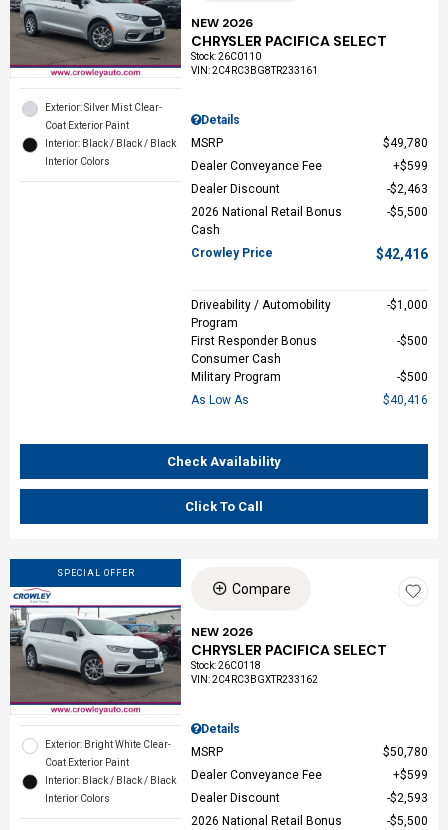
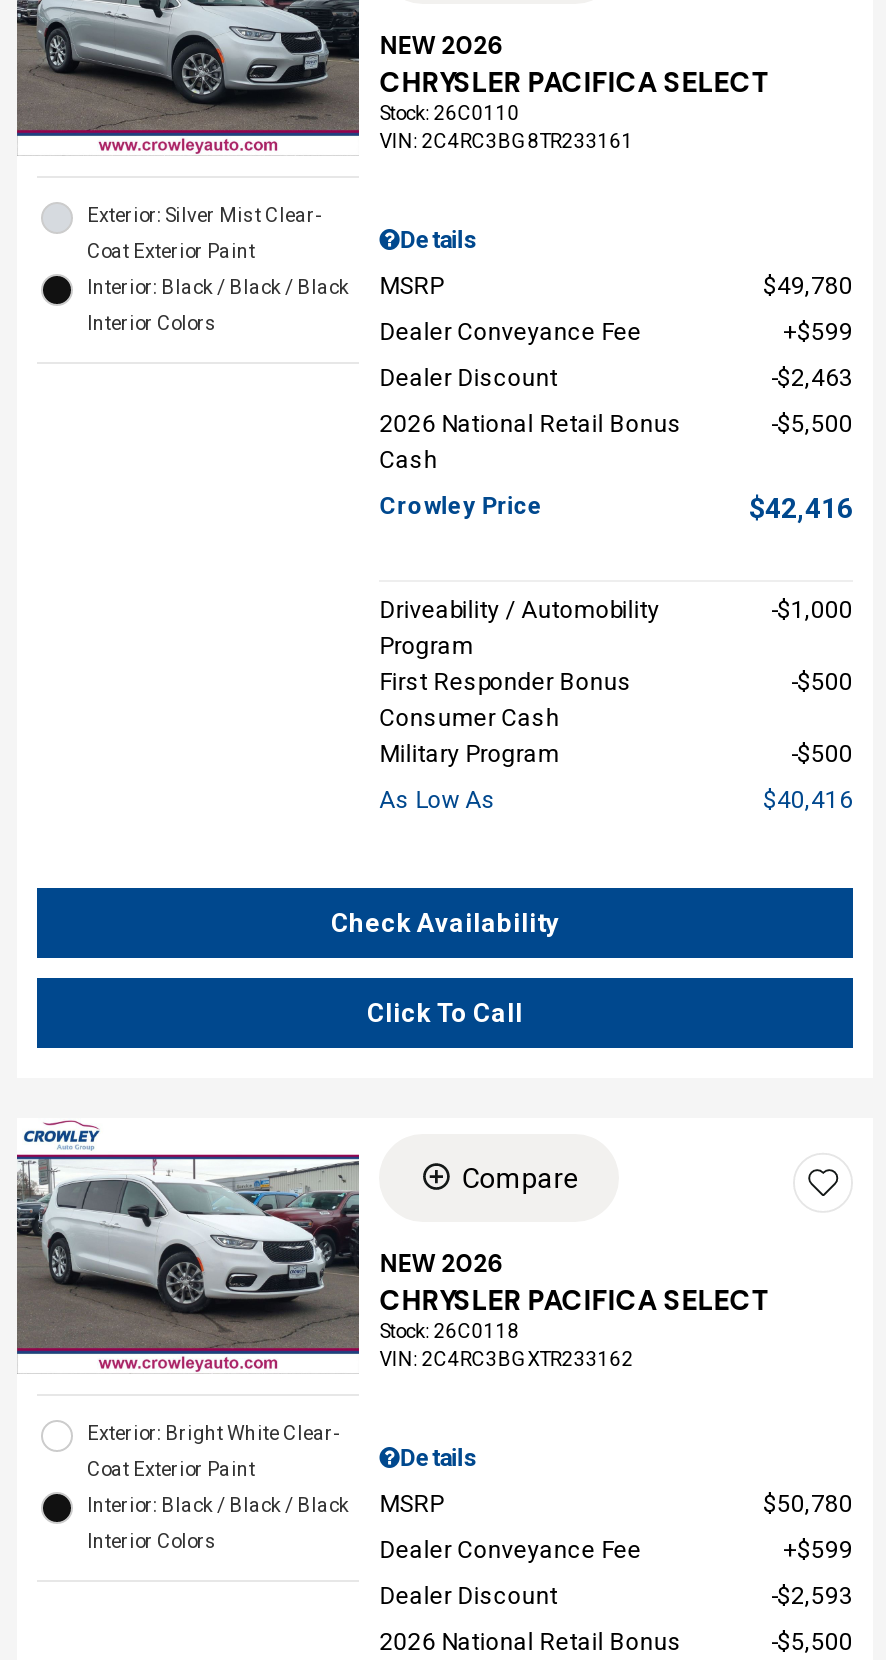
[9,558,182,685] [image] -> [15,1118,361,1314] [image]
[57,568,135,578] SPECIAL OFFER -> none
moved [45,739,176,804] -> [87,1423,349,1553]: Exterior: Bright White Clear- | Coat Exterior Paint | Interior: Black / Black / Black | Interior Colors

